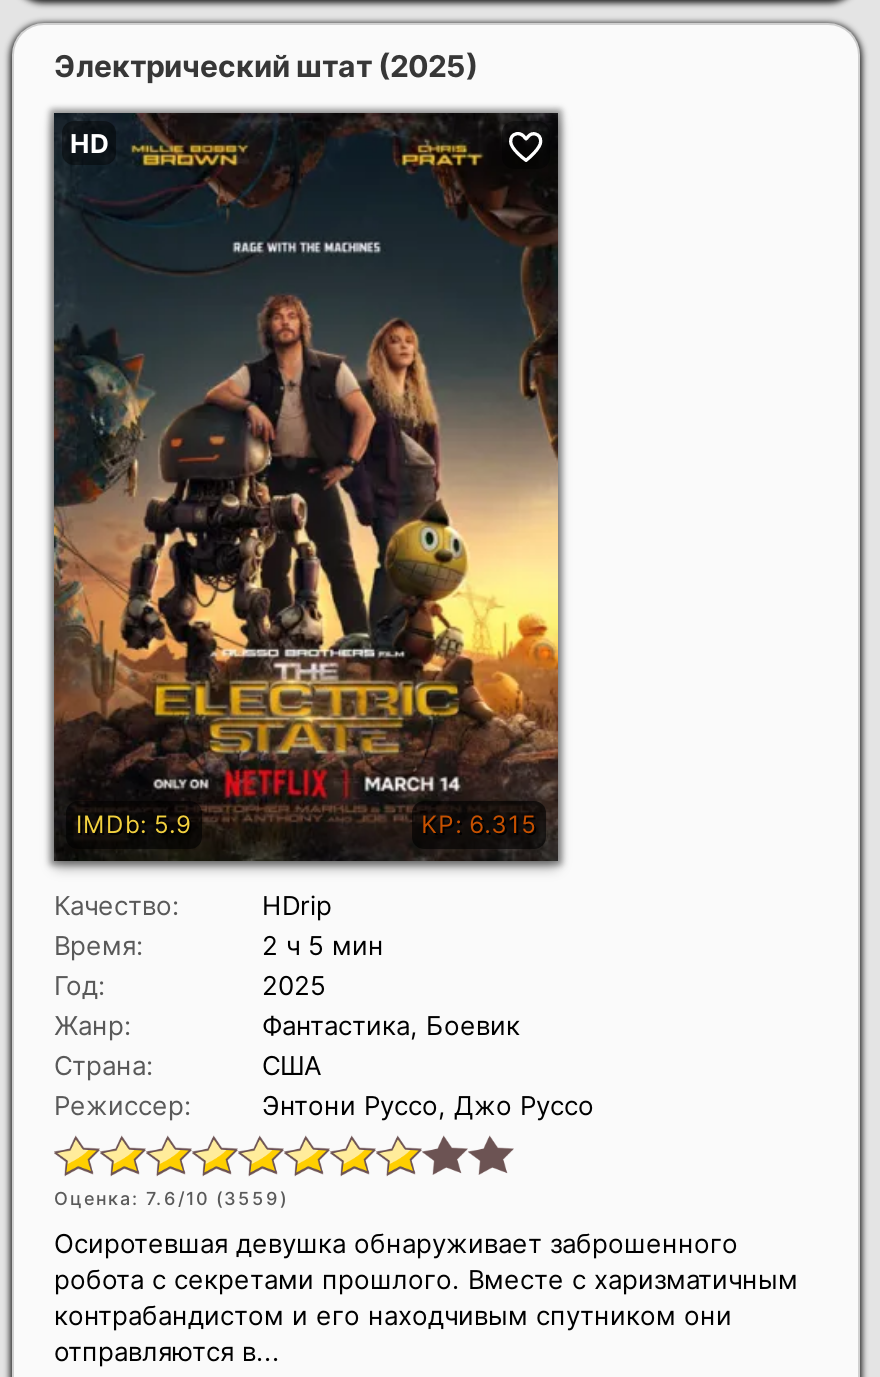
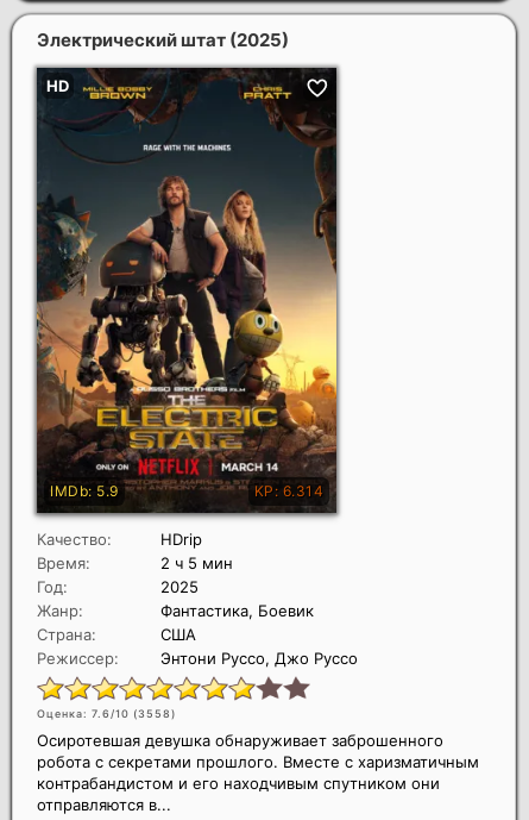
[54,1188,288,1210] Оценка: 7.6/10 (3559) -> [37,707,176,720] Оценка: 7.6/10 (3558)

